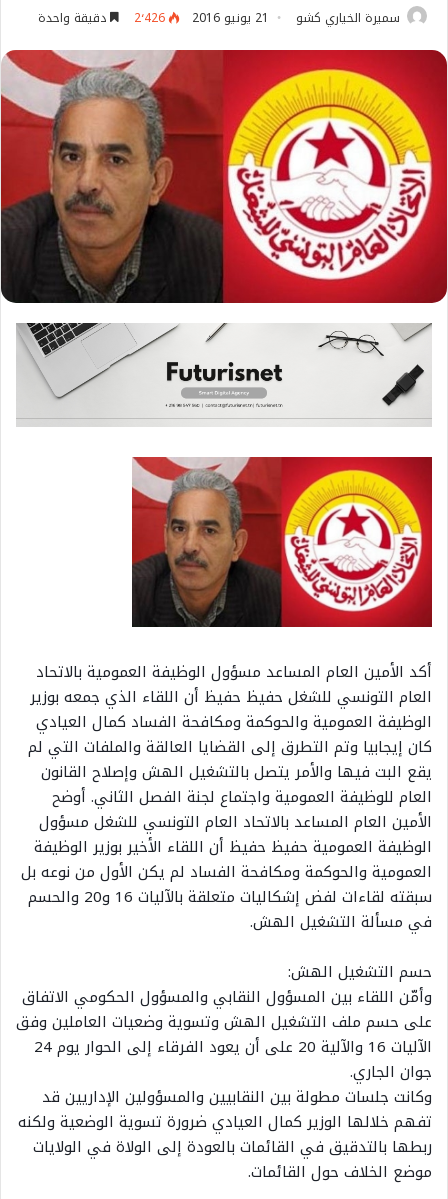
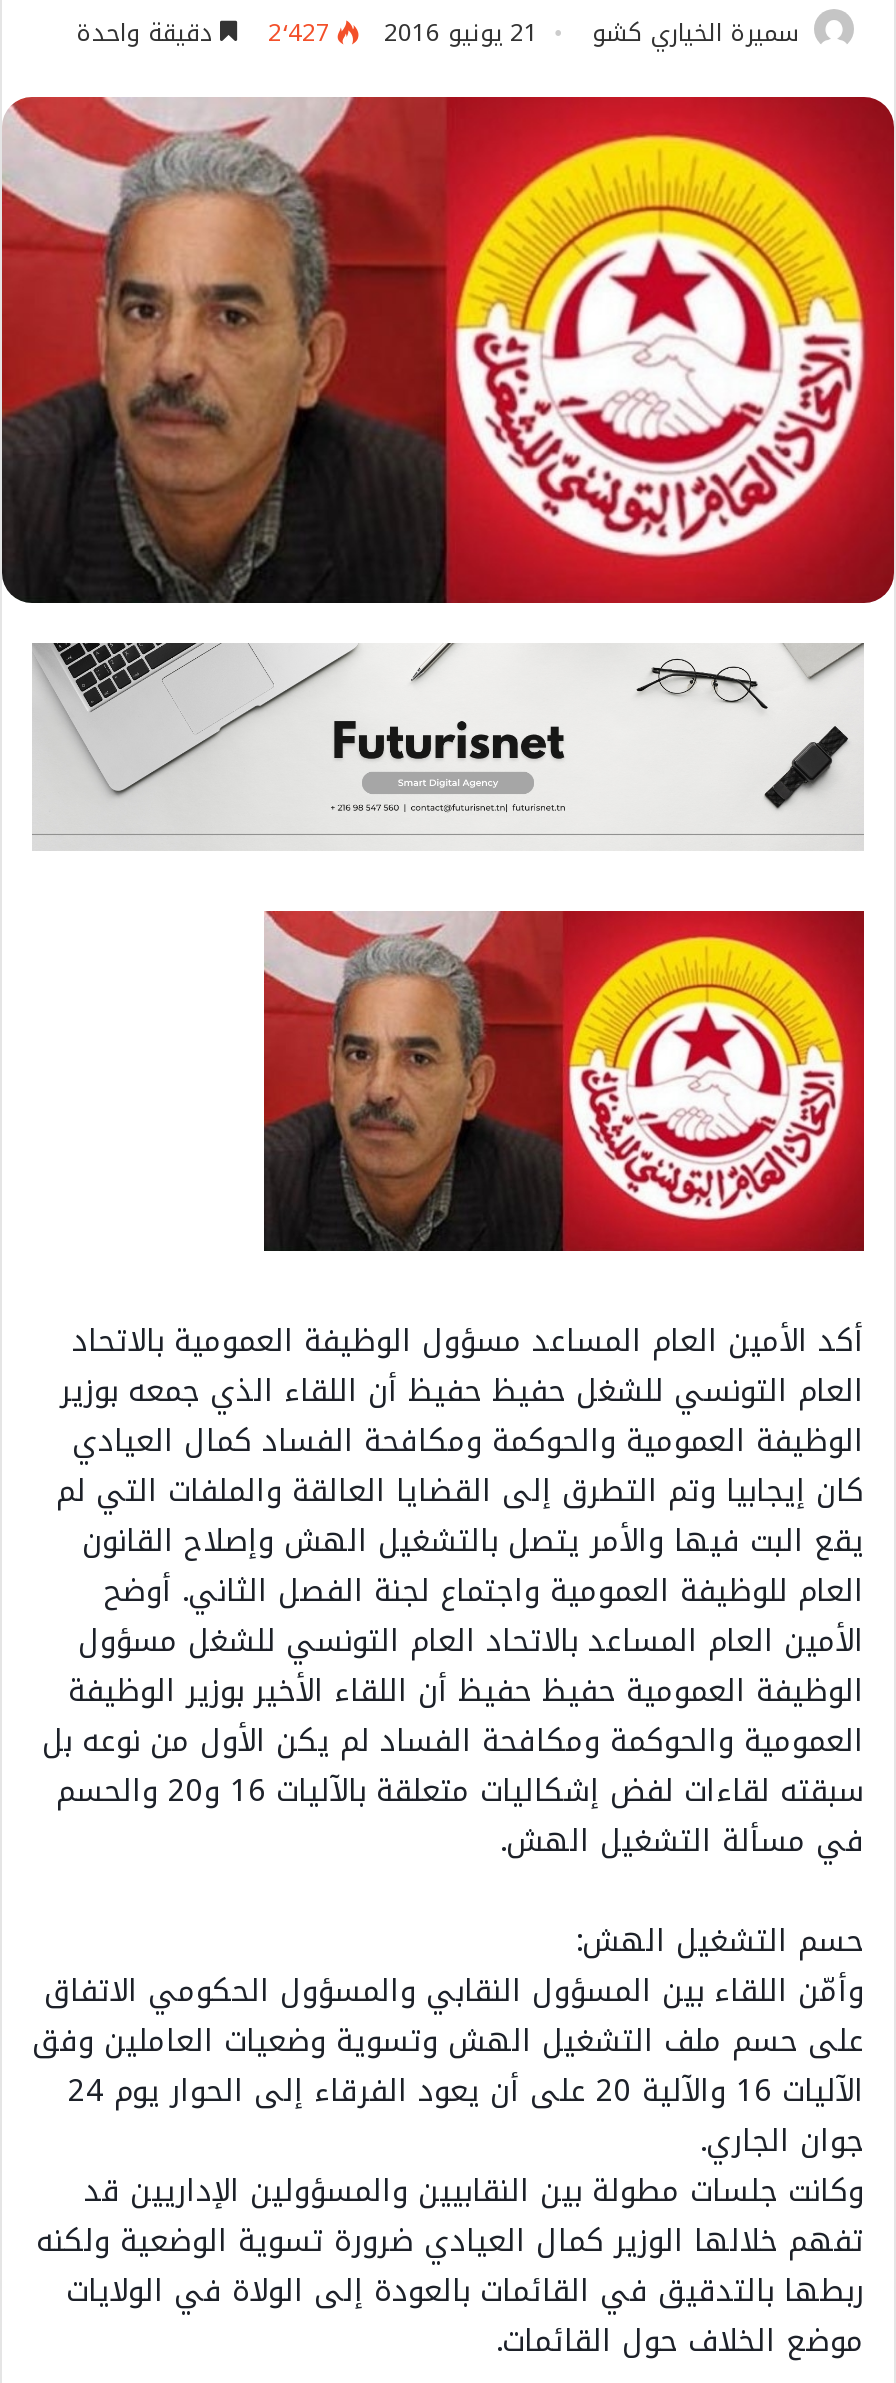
[38,7,165,29] 2٬426 دقيقة واحدة -> [76,11,330,55] 2٬427 دقيقة واحدة

